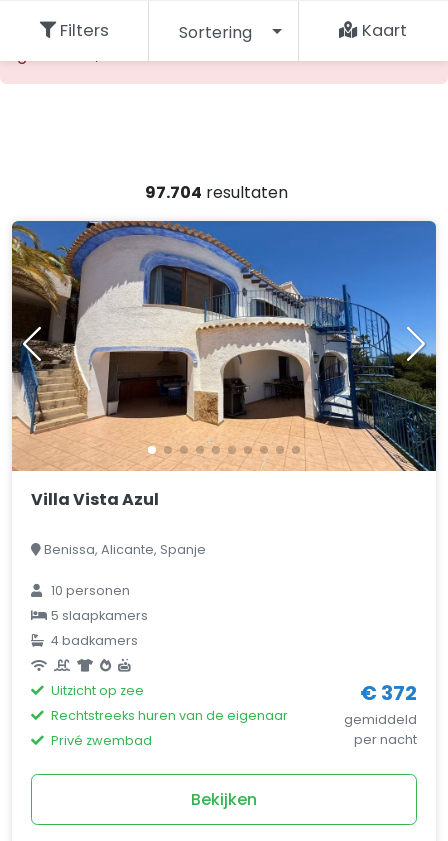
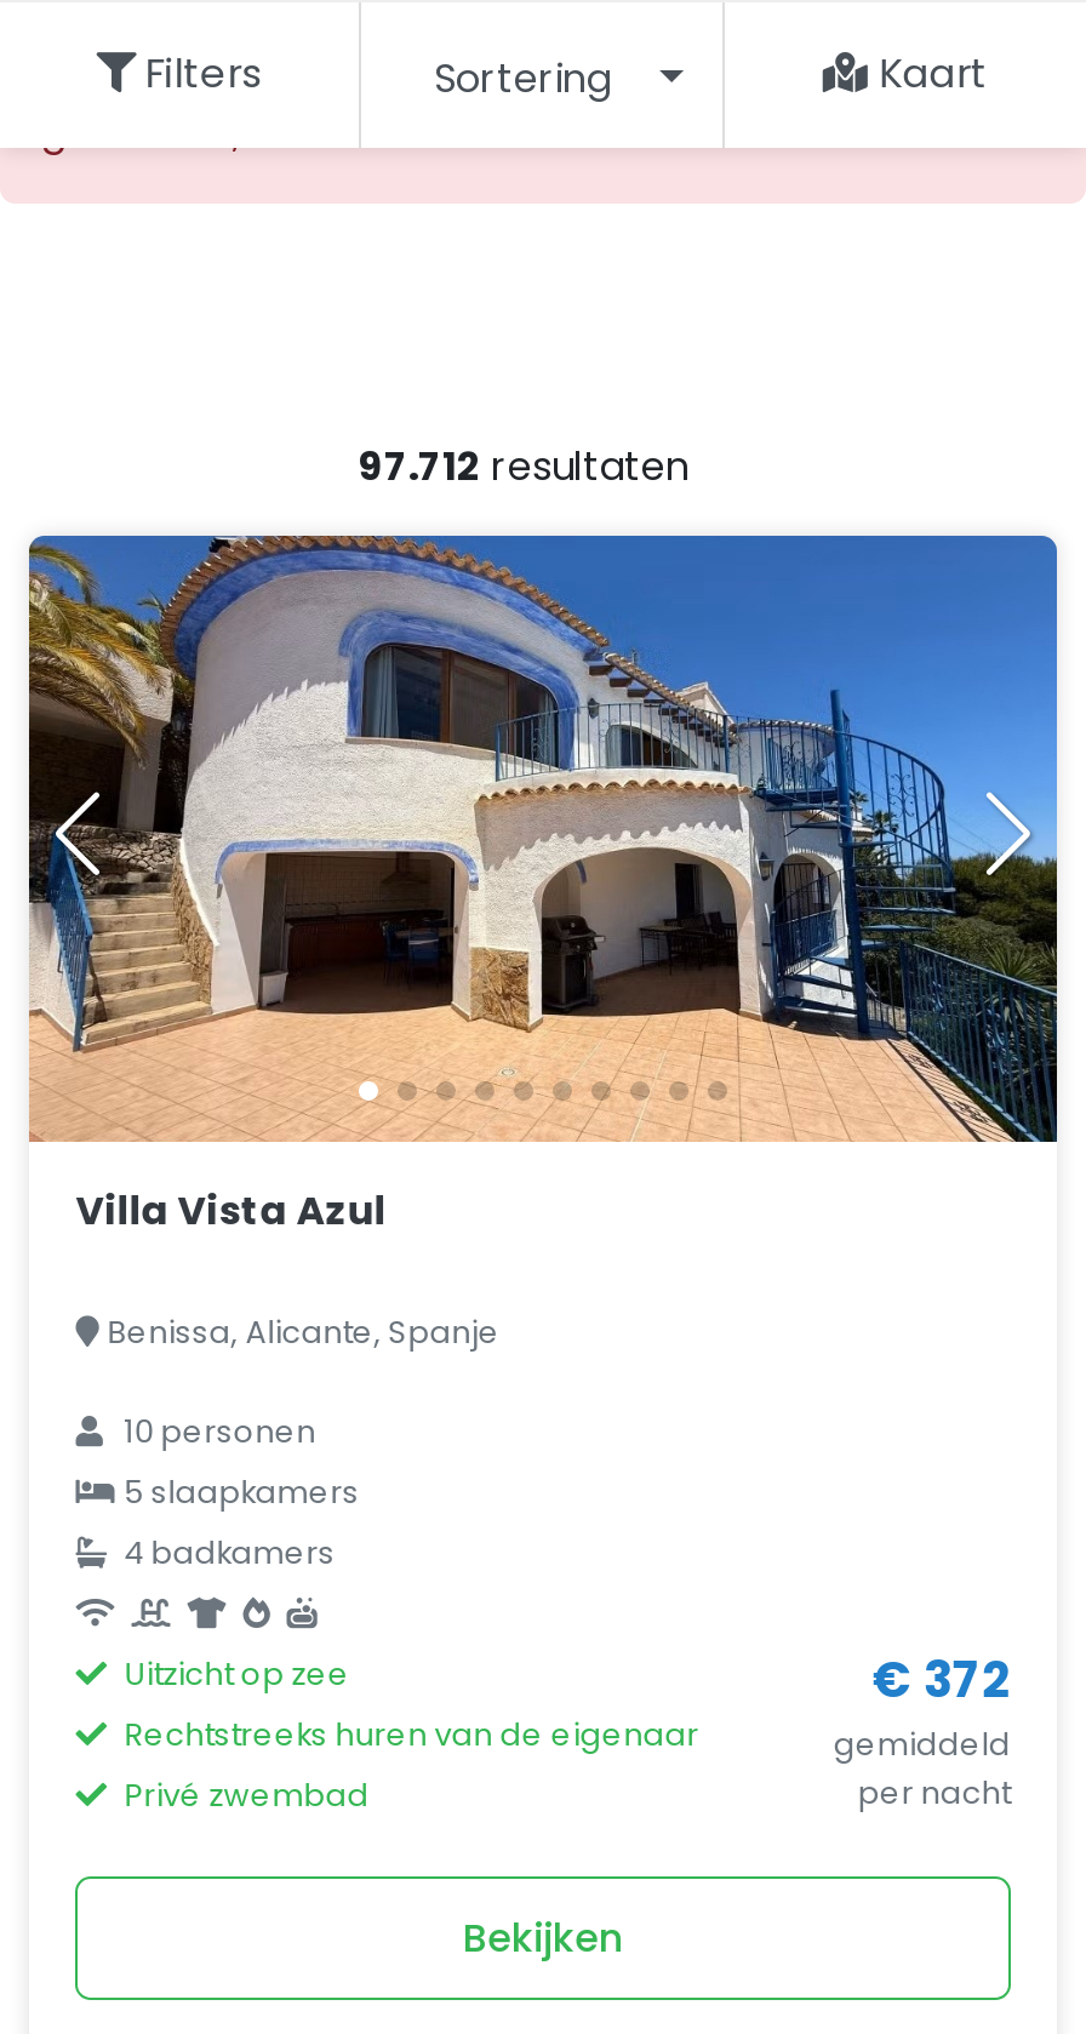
[144,181,287,204] 97.704 resultaten -> [358,439,690,495] 97.712 resultaten

